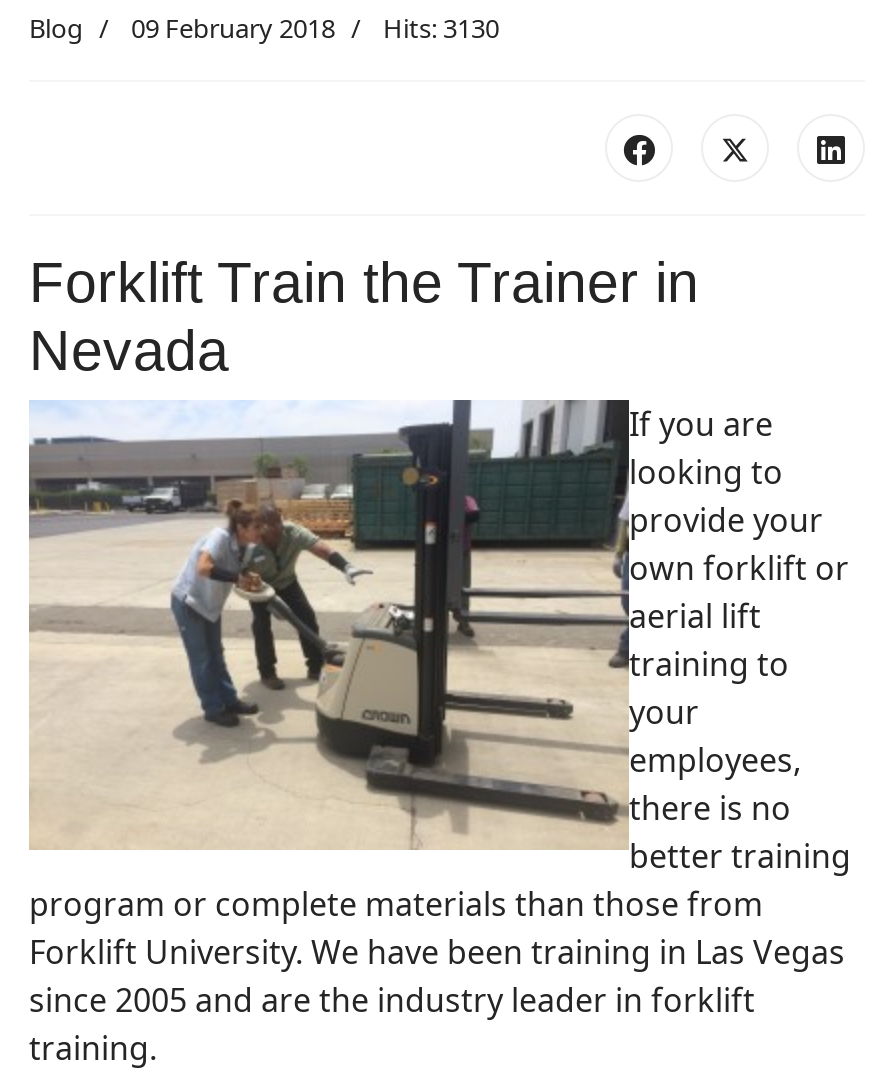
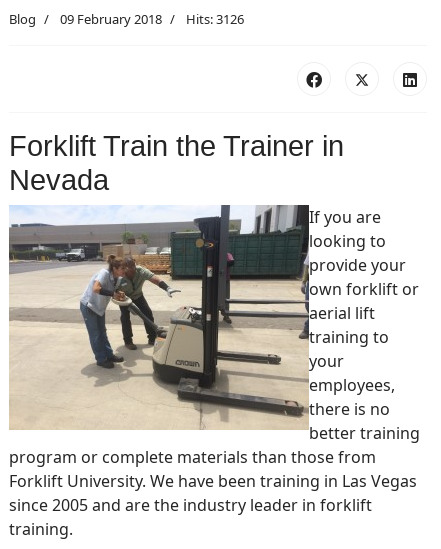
[29,10,499,46] Blog 09 February 2018 Hits: 3130 -> [9,10,244,28] Blog 09 February 2018 Hits: 3126

